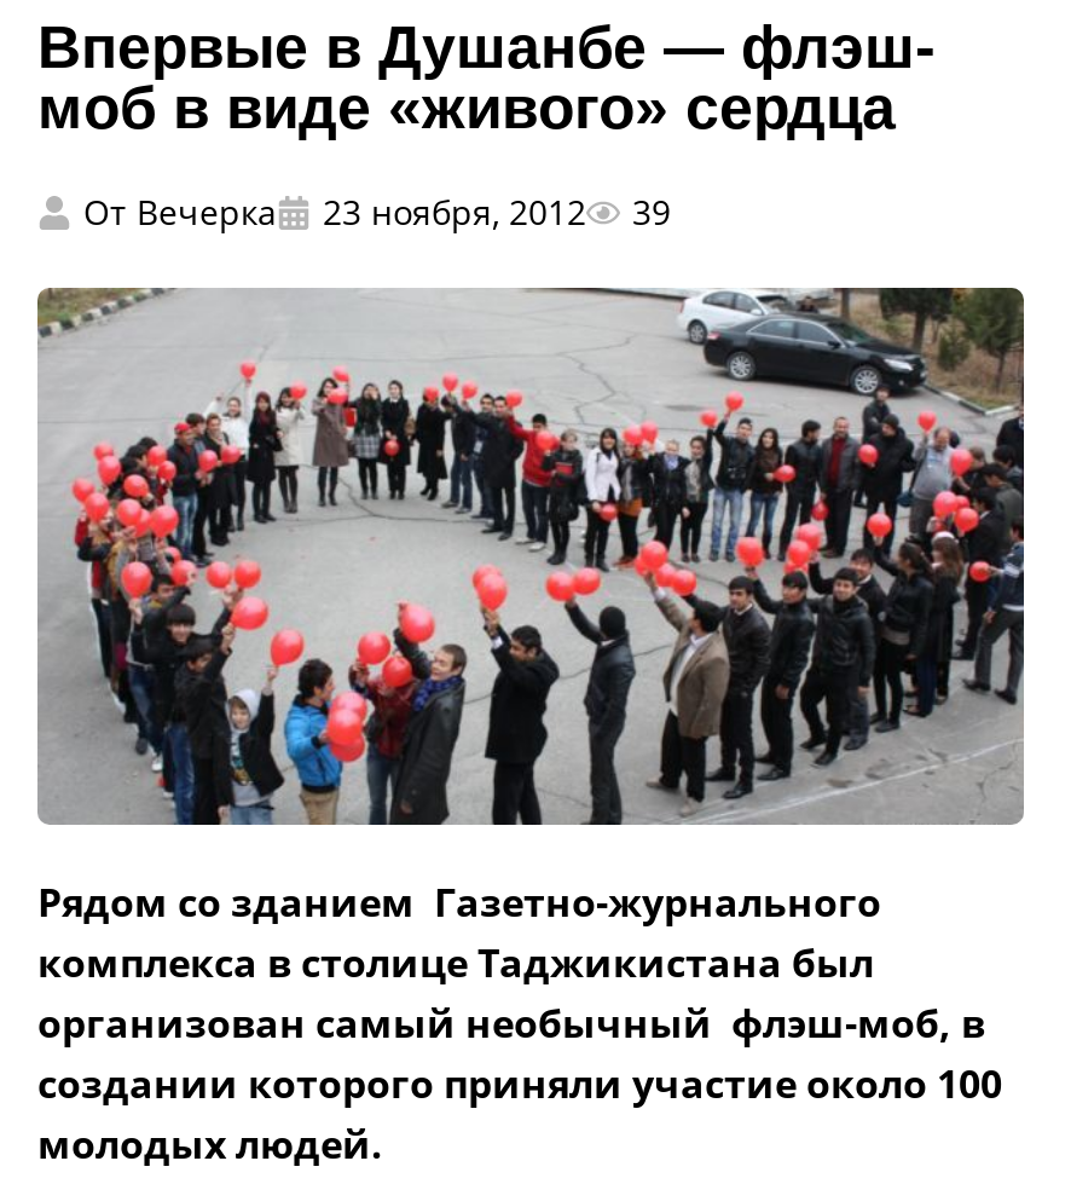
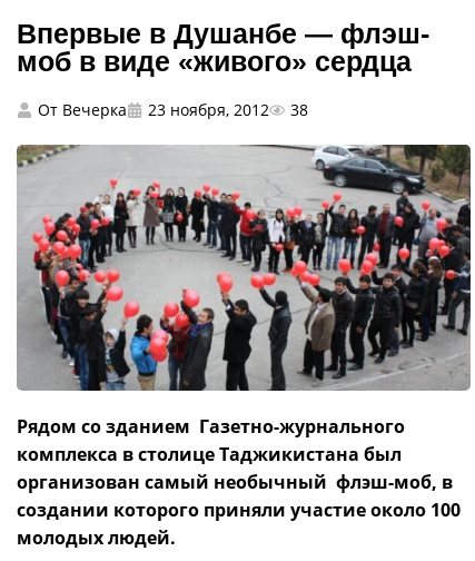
[83,189,671,235] От Вечерка 23 ноября, 2012 39 -> [38,99,308,120] От Вечерка 23 ноября, 2012 38

